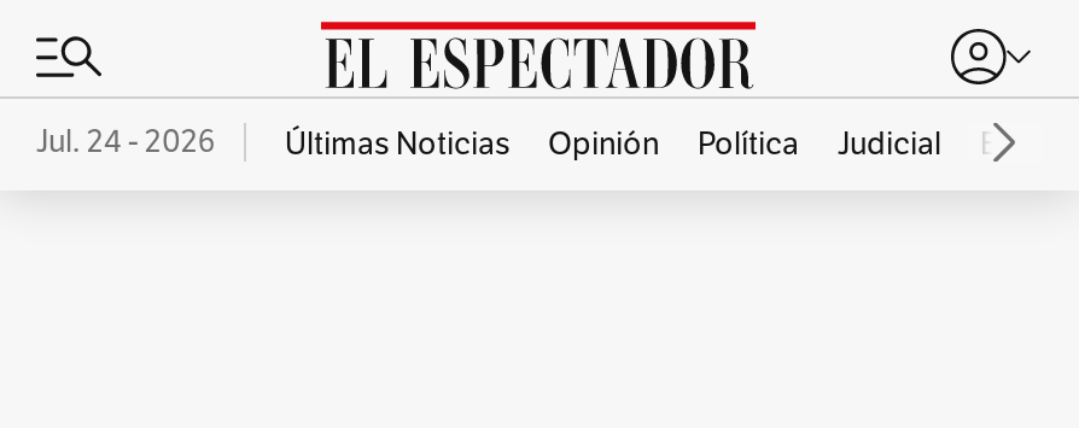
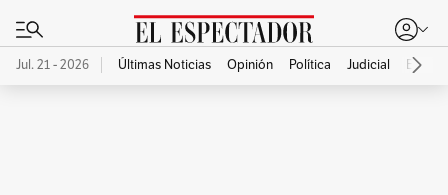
[36,121,215,162] Jul. 24 - 2026 -> [16,57,89,73] Jul. 21 - 2026

